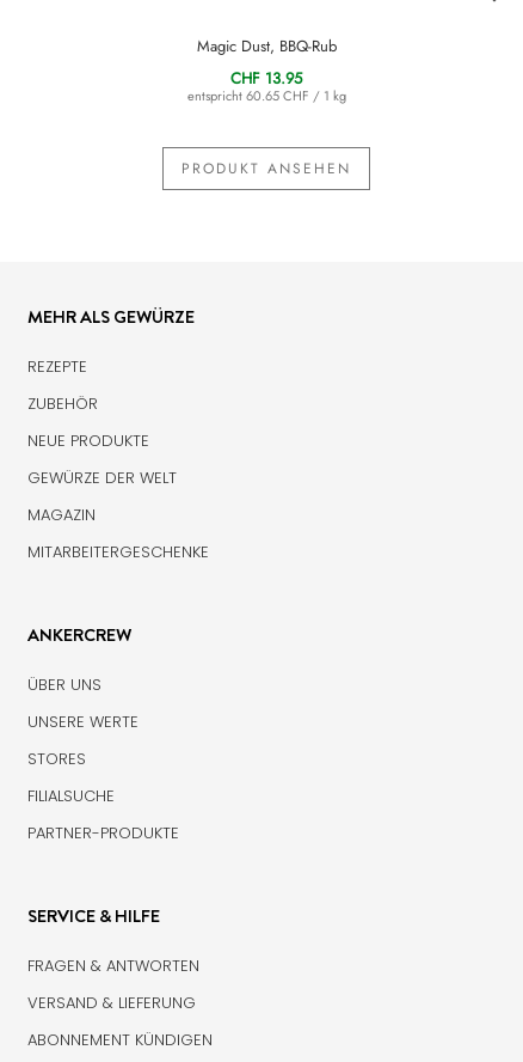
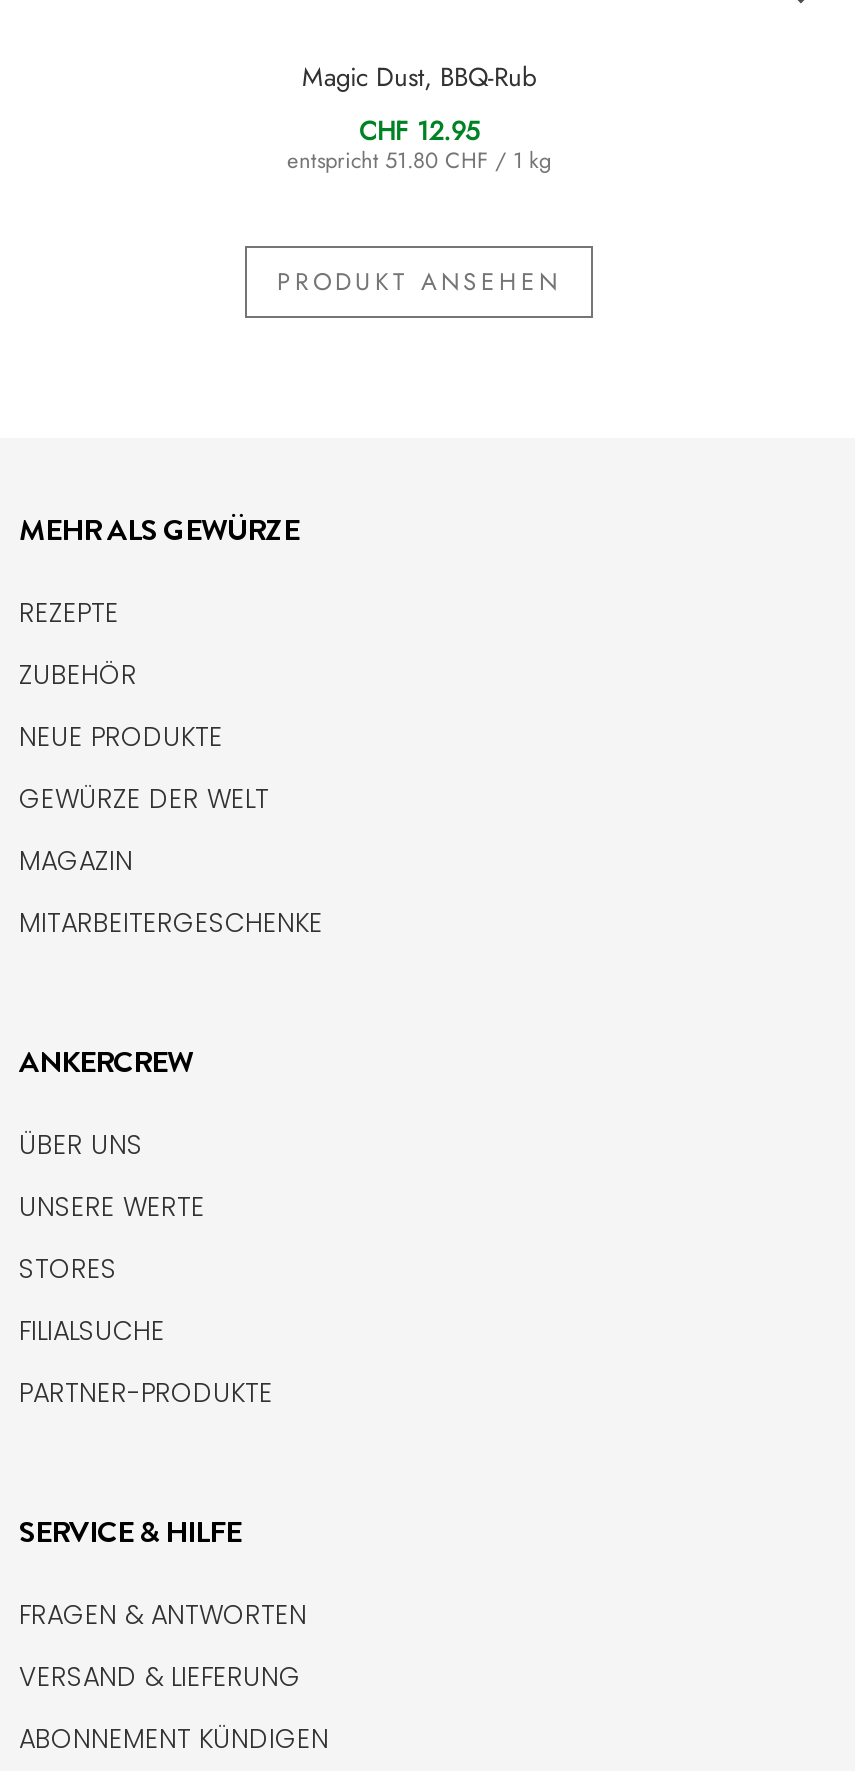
[230,67,302,90] CHF 13.95 -> [359,113,479,151] CHF 12.95
[187,86,346,106] entspricht 60.65 CHF / 1 kg -> [287,145,551,177] entspricht 51.80 CHF / 1 kg

